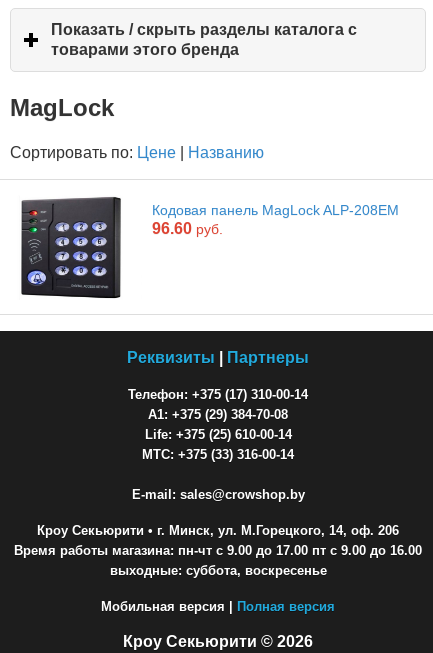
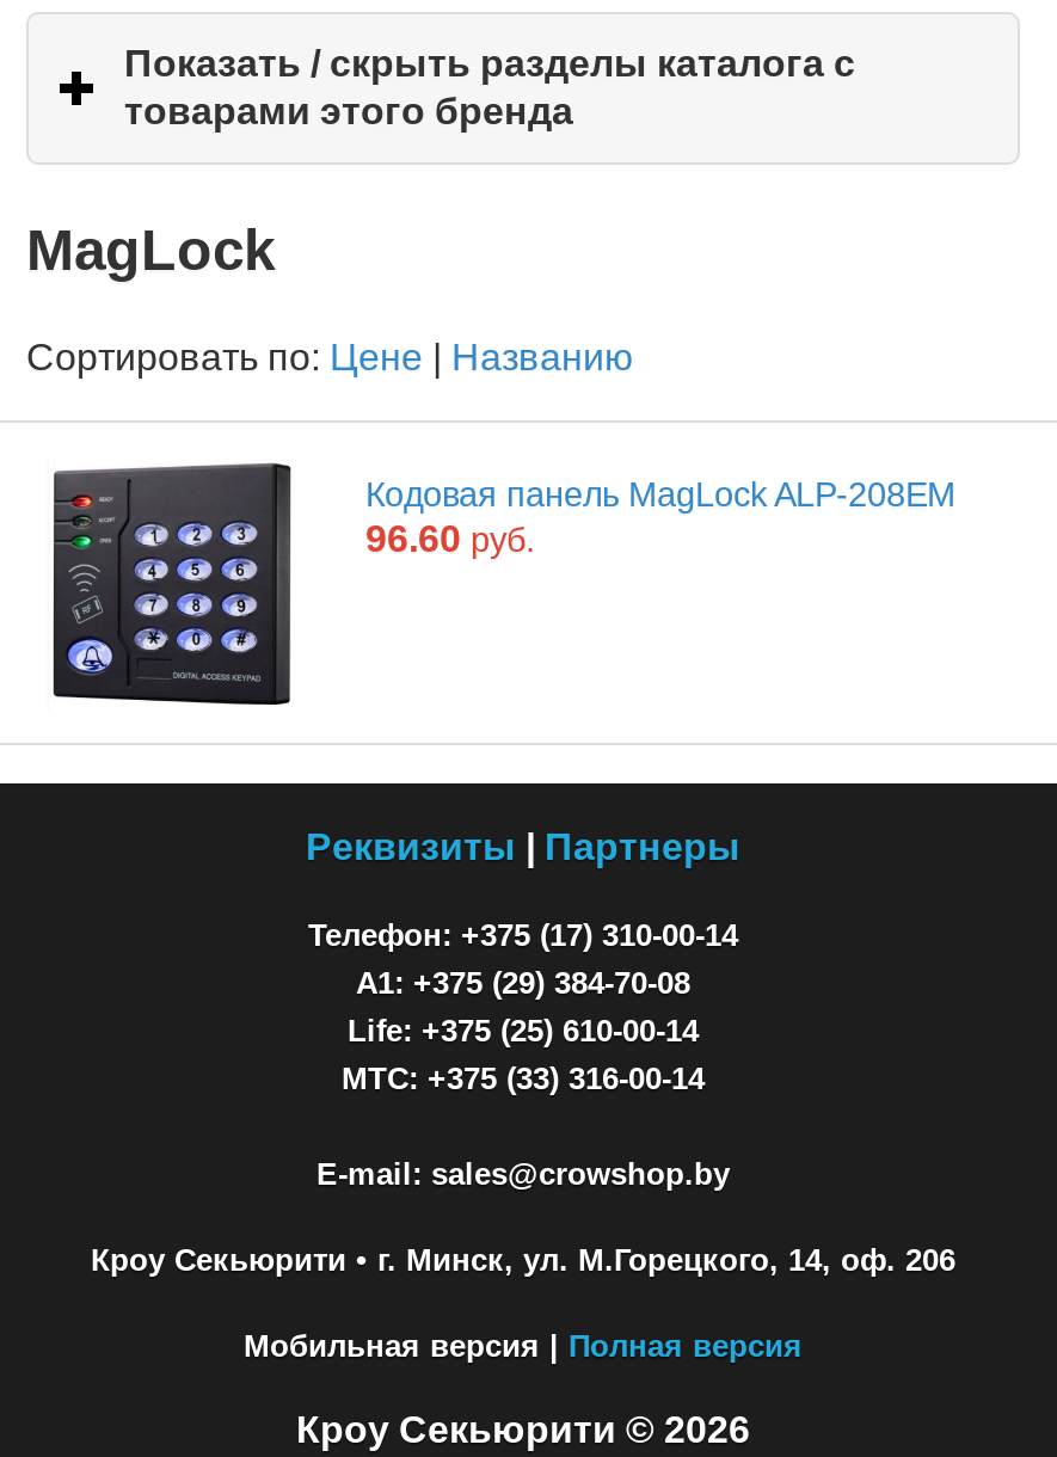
[14,543,422,578] Время работы магазина: пн-чт с 9.00 до 17.00 пт с 9.00 до 16.00 | выходные: суббота, воскресенье -> none

